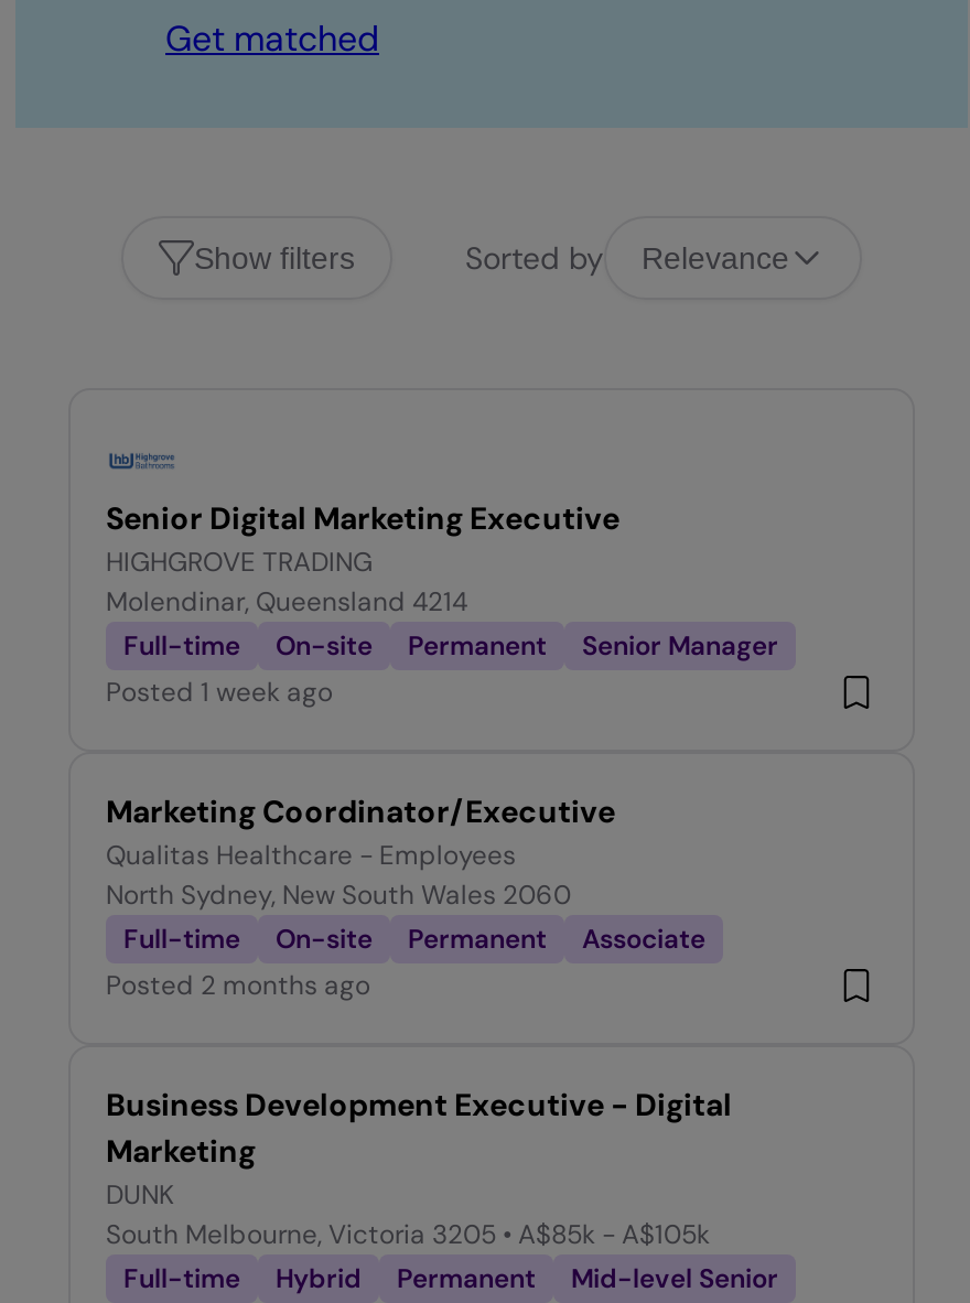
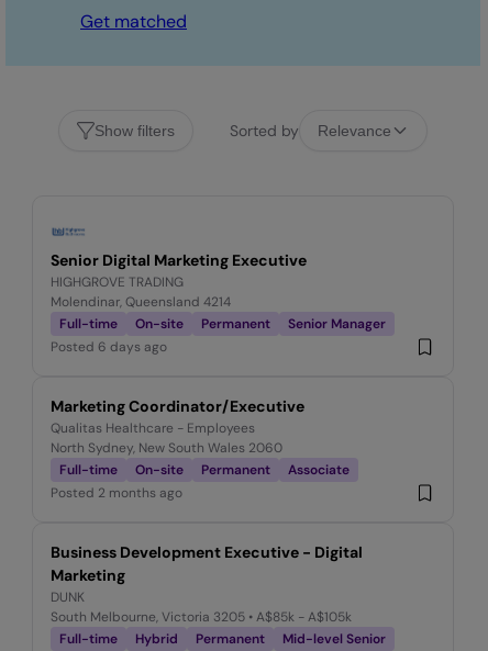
[106,675,333,711] Posted 1 week ago -> [51,338,167,356] Posted 6 days ago

